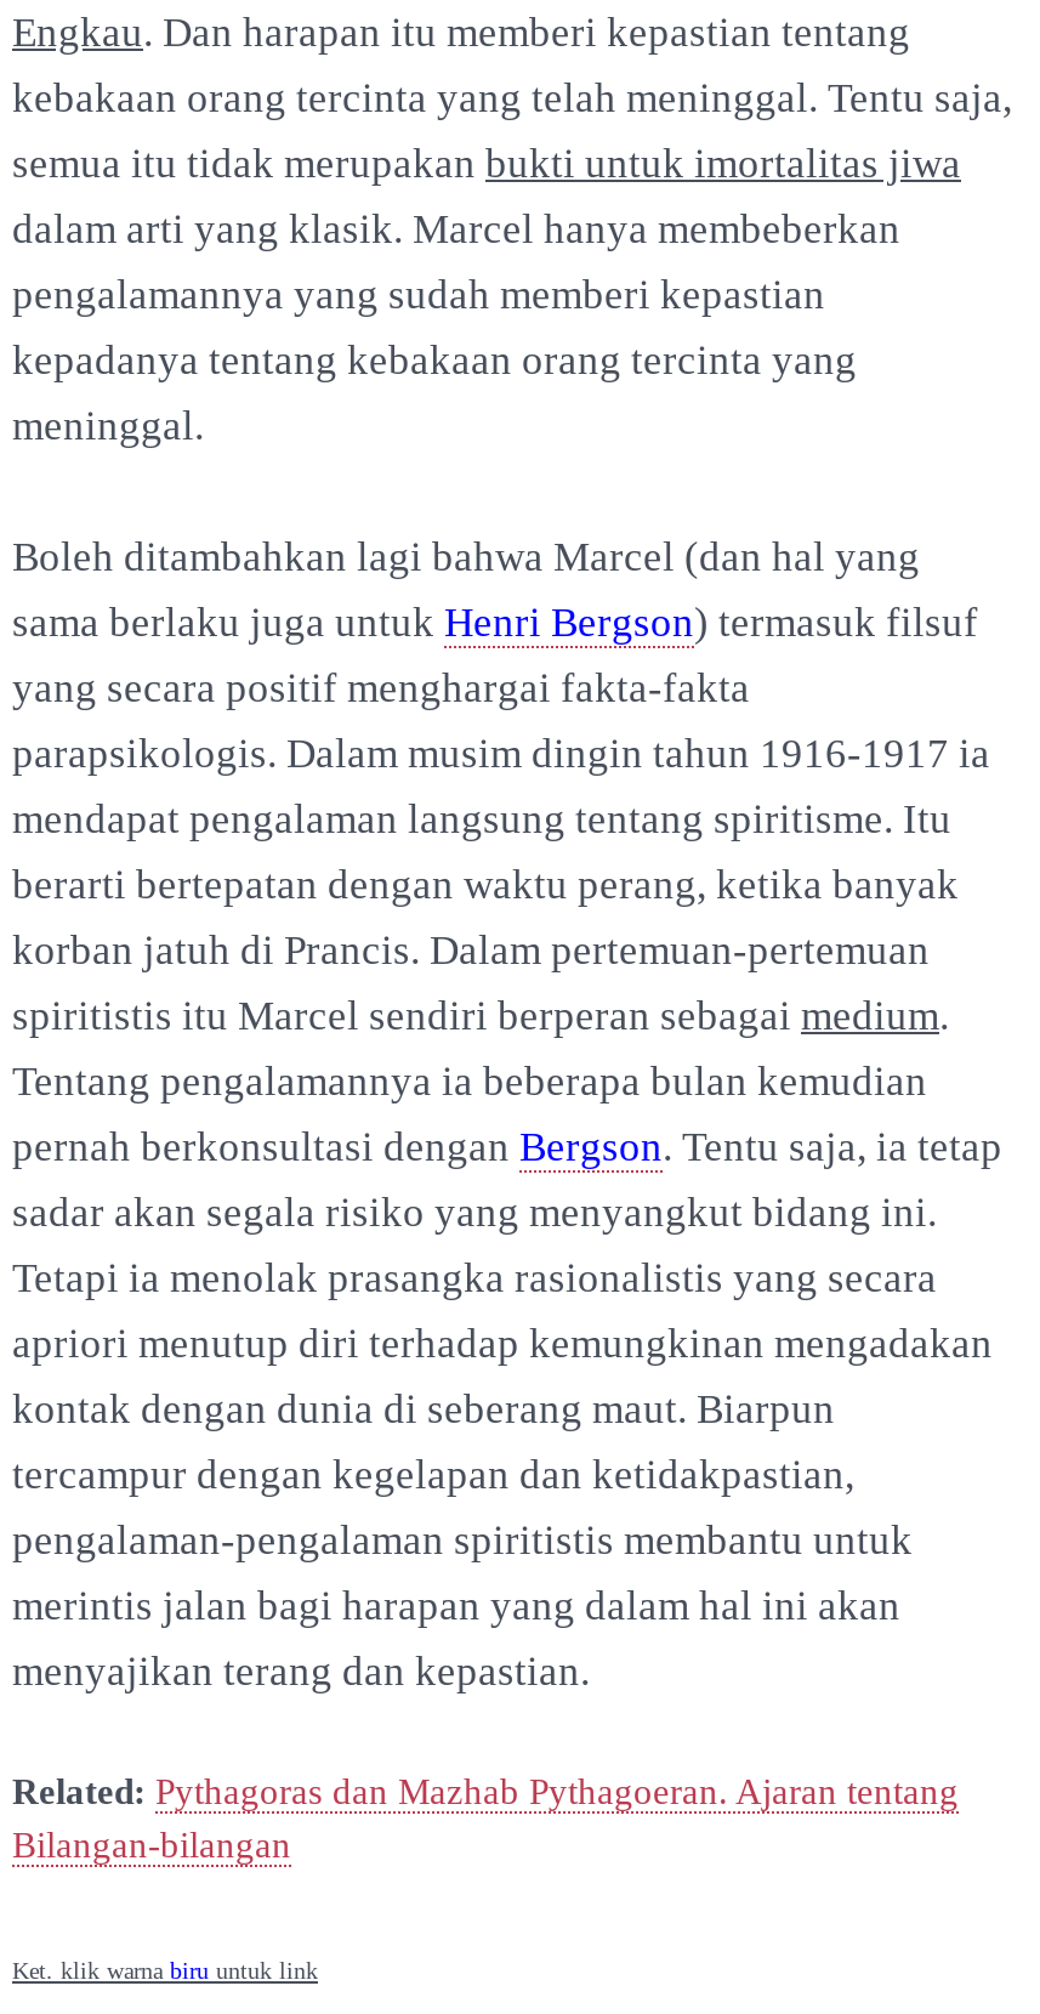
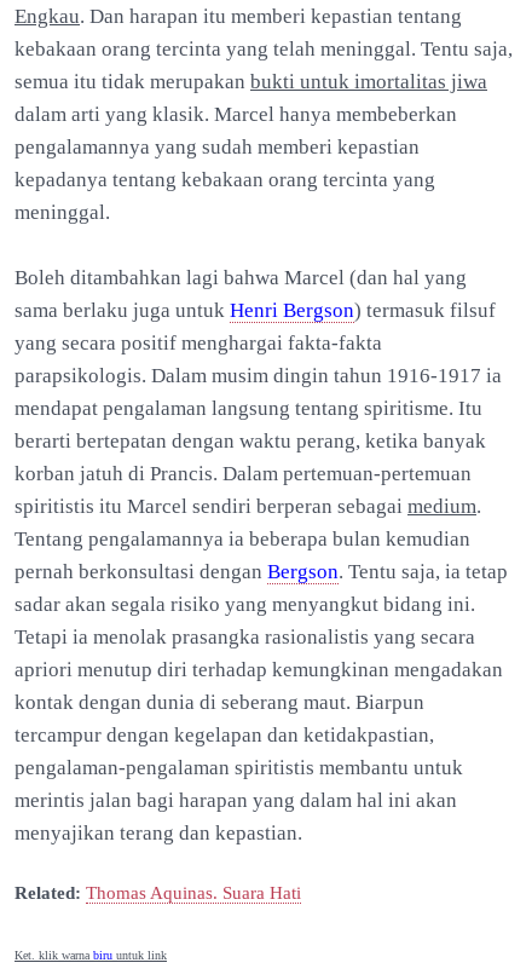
[12,1772,959,1865] Related: Pythagoras dan Mazhab Pythagoeran. Ajaran tentang | Bilangan-bilangan -> [15,883,301,903] Related: Thomas Aquinas. Suara Hati

